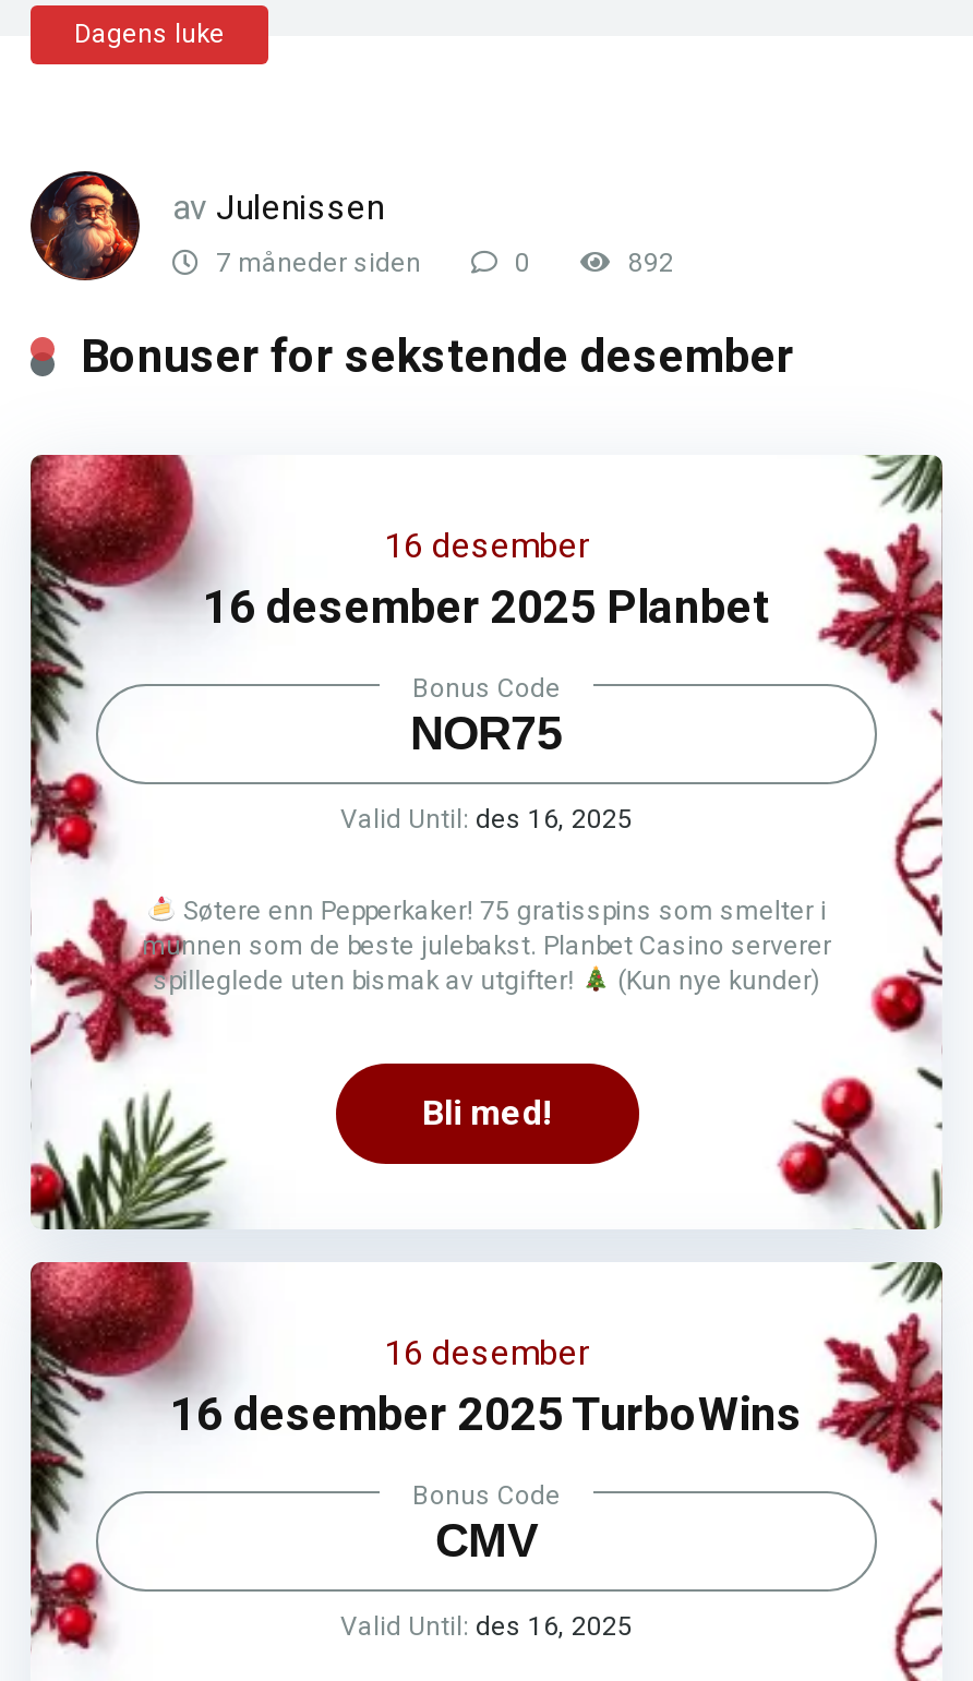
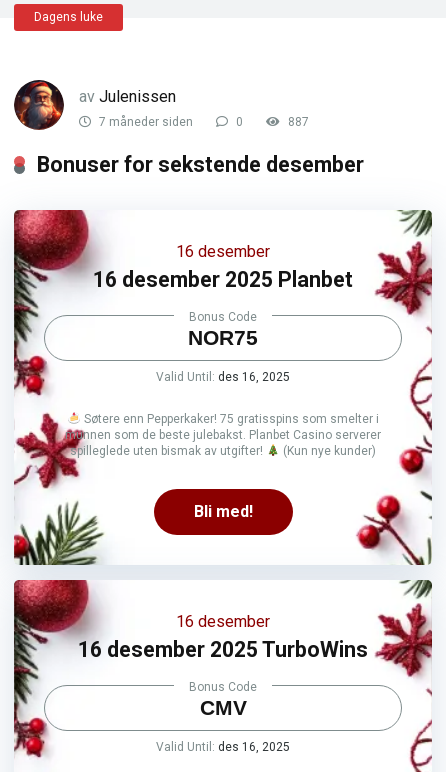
[622,248,674,279] 892 -> [285,115,309,129] 887

